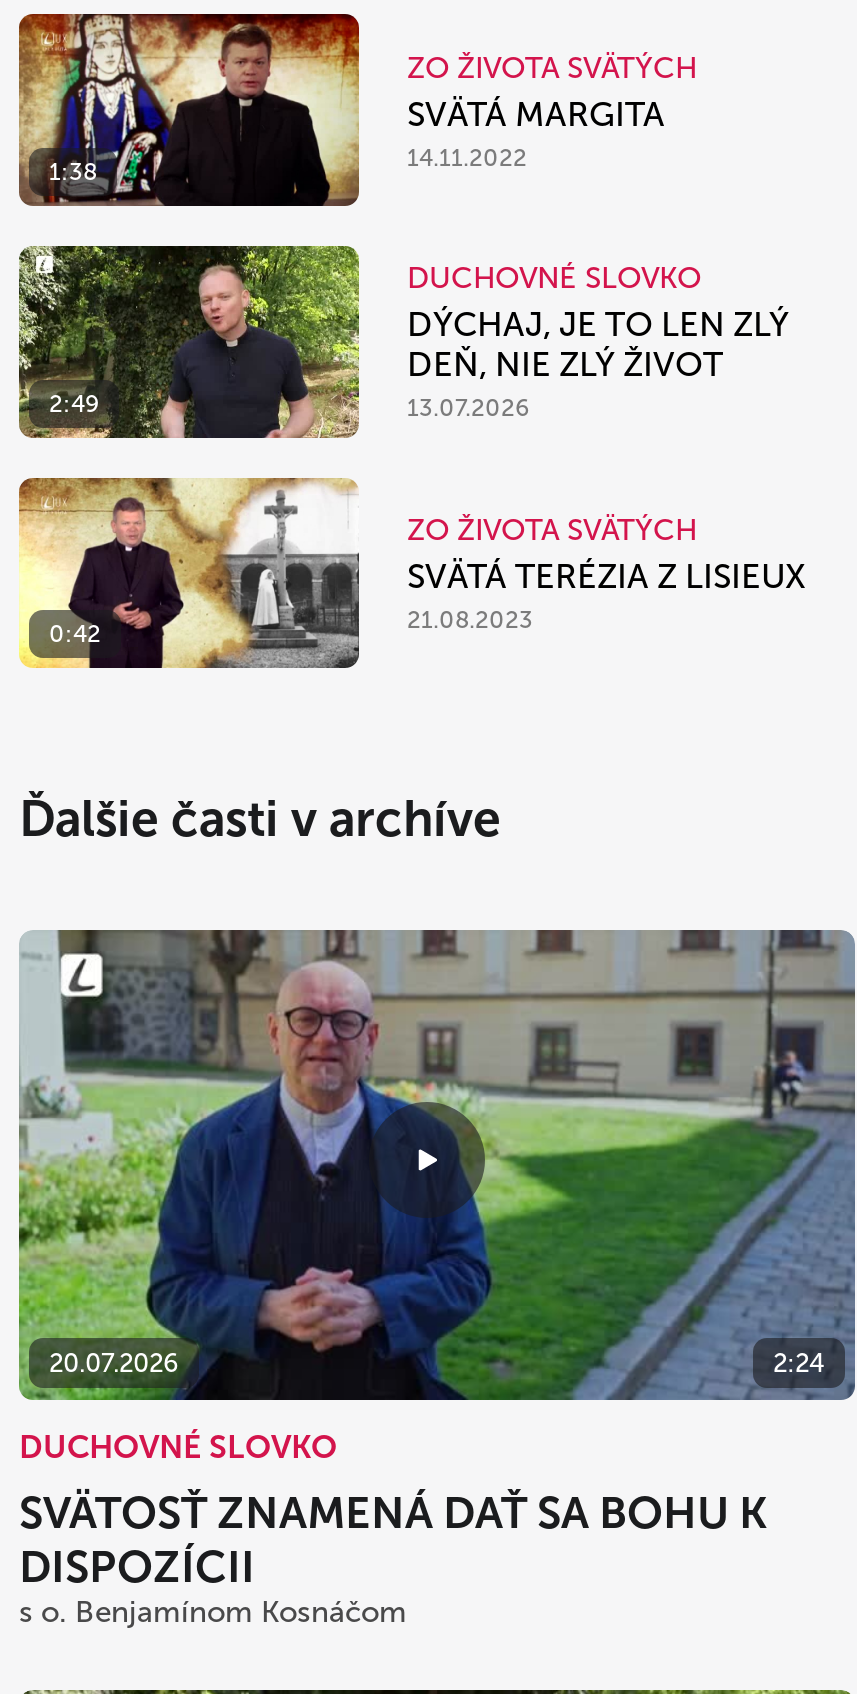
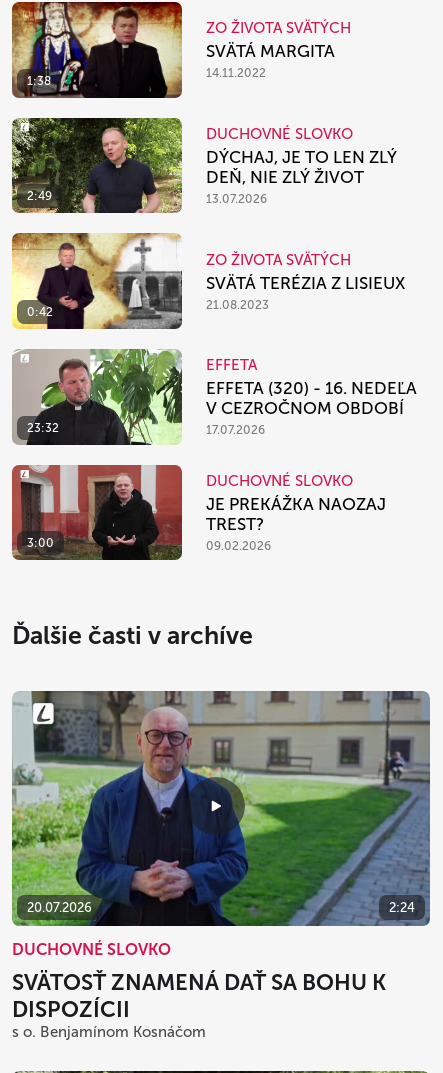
none -> [11,464,183,561] [image] | 3:00
none -> [12,348,183,446] [image] | 23:32
none -> [206,356,417,437] EFFETA | EFFETA (320) - 16. NEDEĽA | V CEZROČNOM OBDOBÍ | 17.07.2026
none -> [206,472,386,553] DUCHOVNÉ SLOVKO | JE PREKÁŽKA NAOZAJ | TREST? | 09.02.2026

